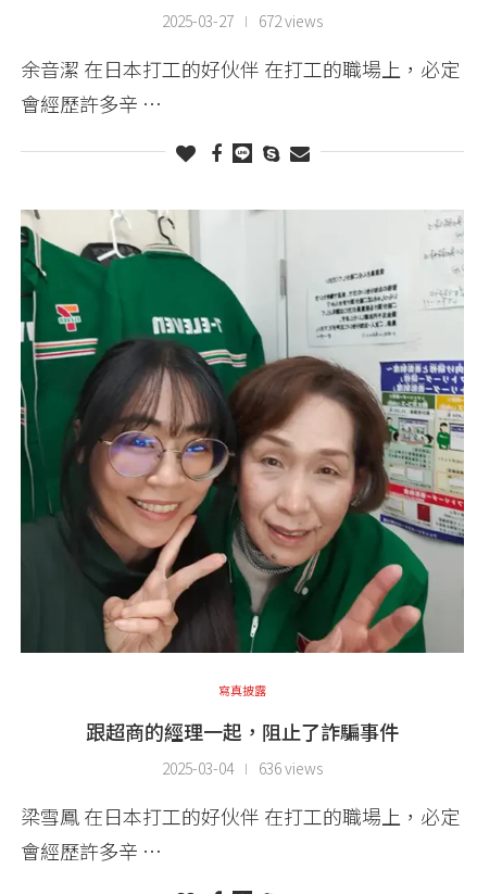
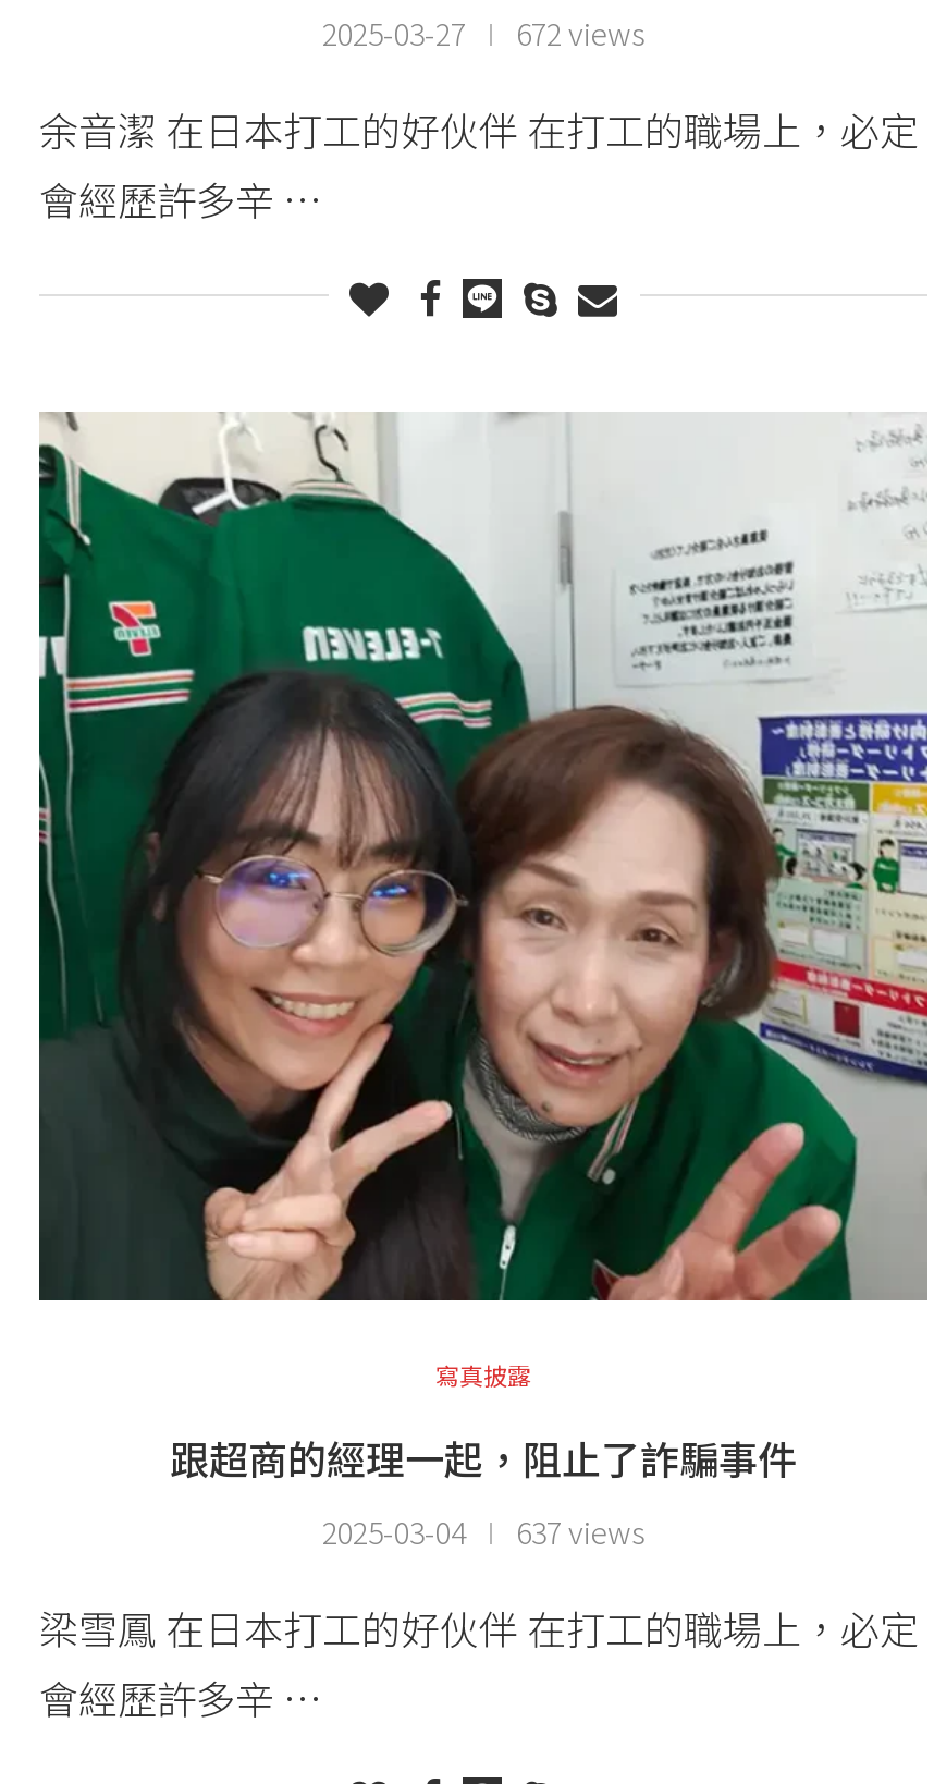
[162,757,323,779] 2025-03-04 636 views -> [322,1509,644,1552] 2025-03-04 637 views

